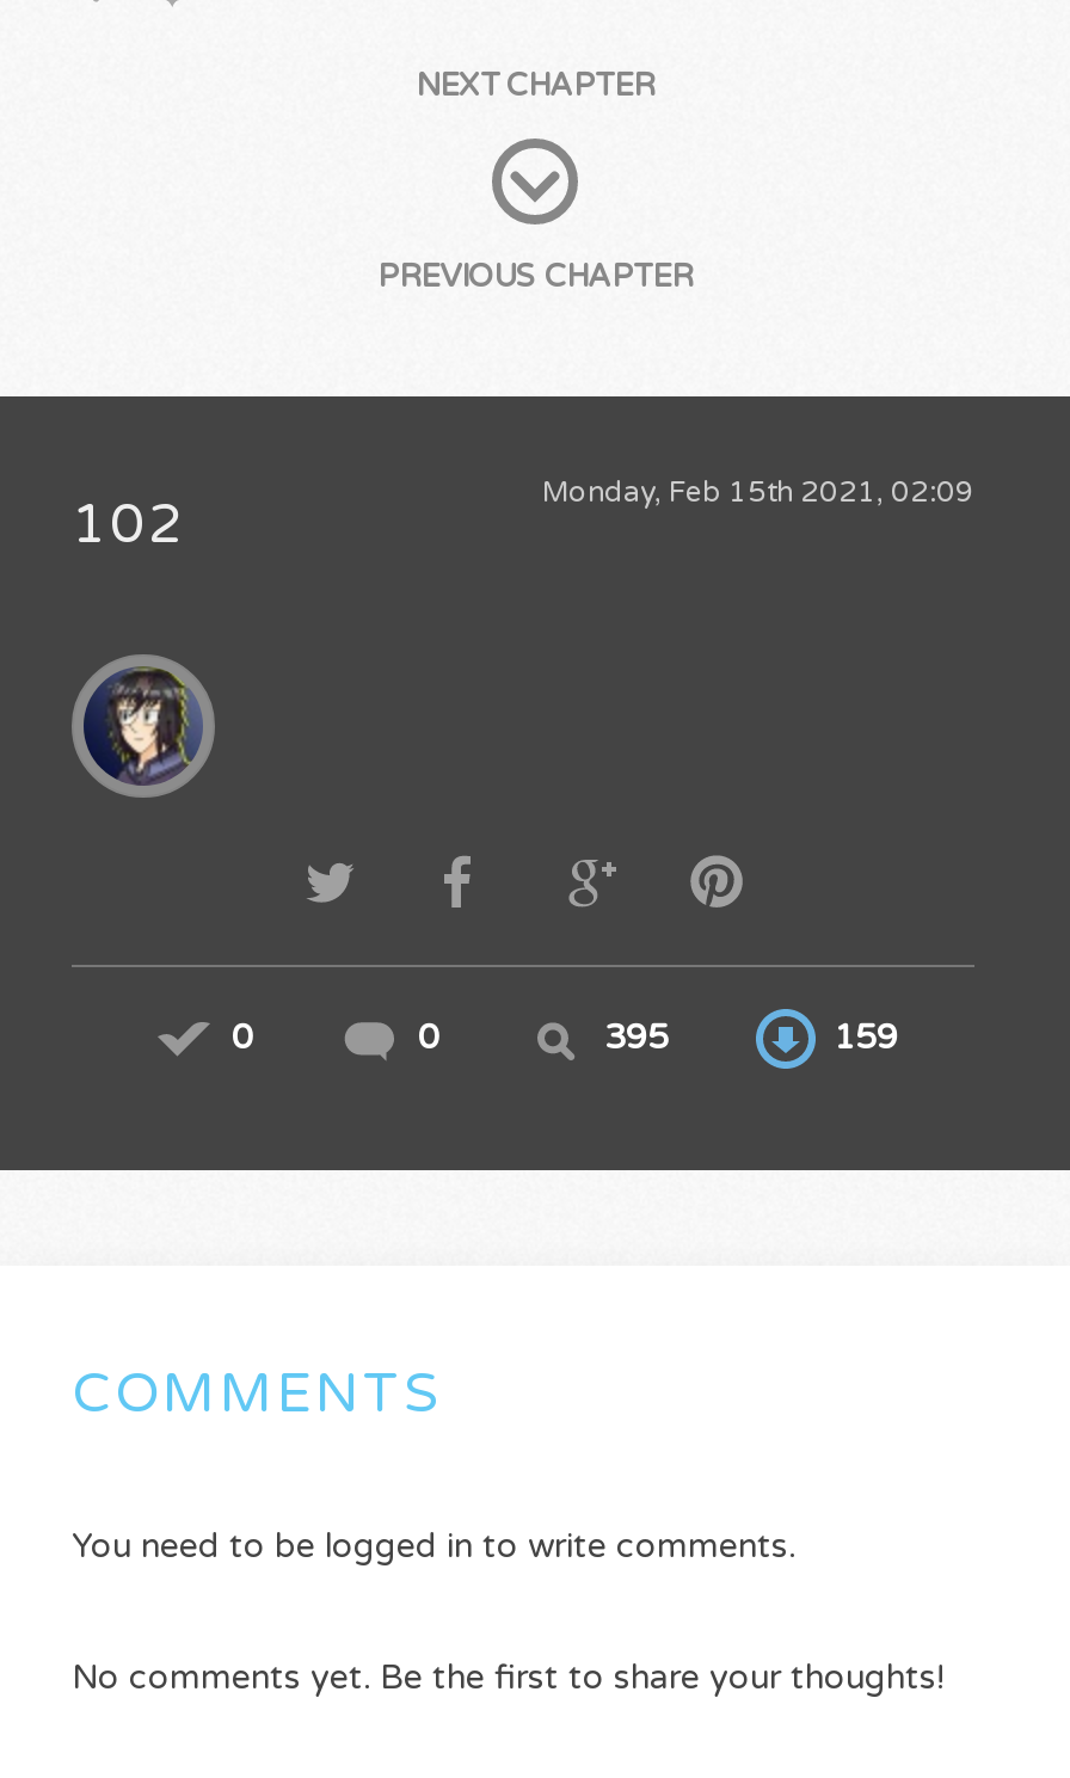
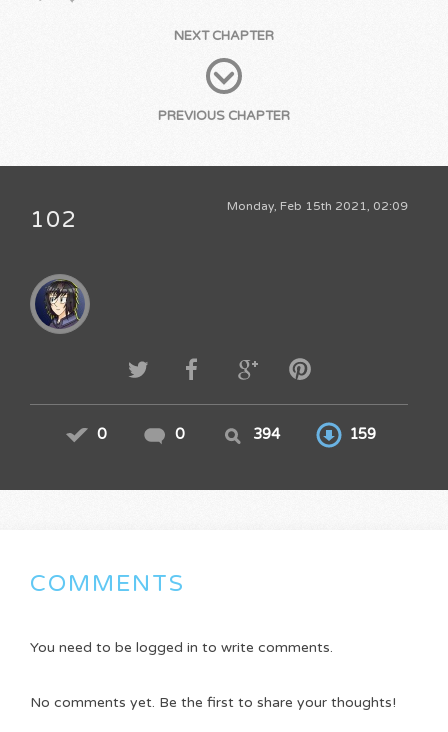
[604,1017,669,1058] 395 -> [253,426,280,443] 394

